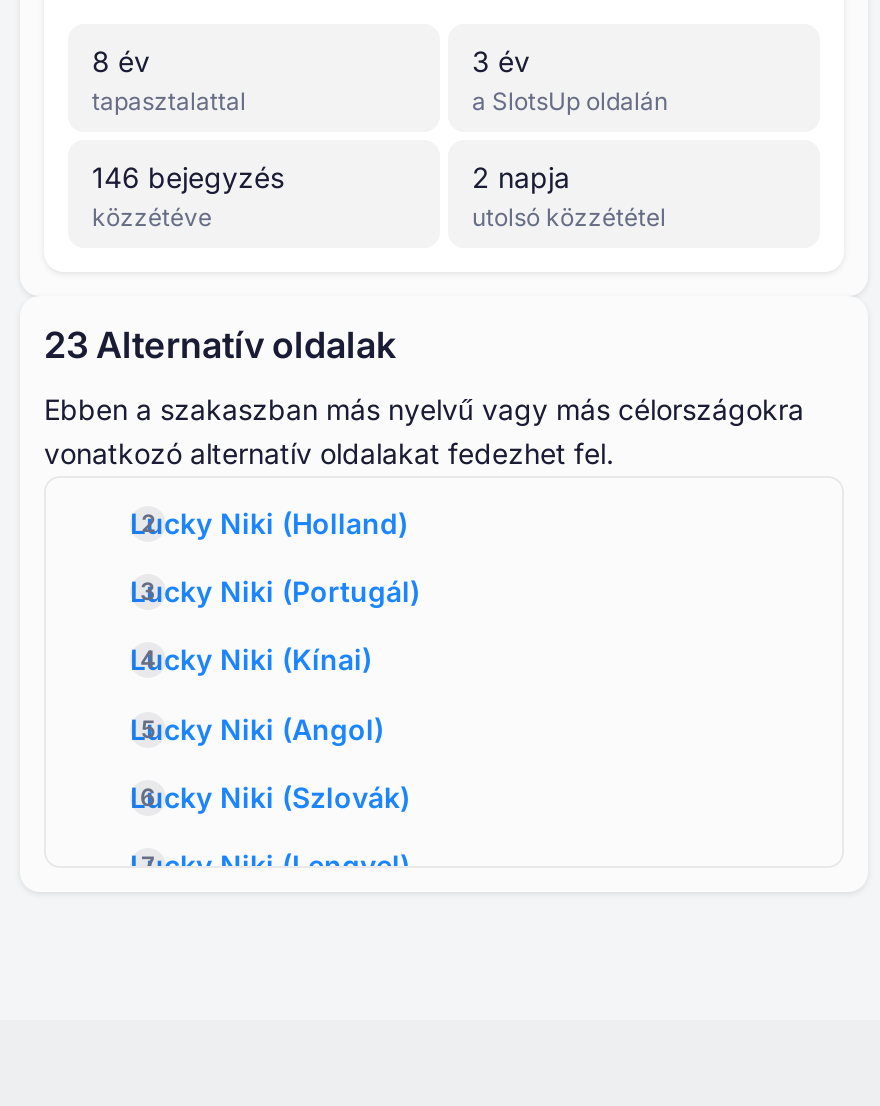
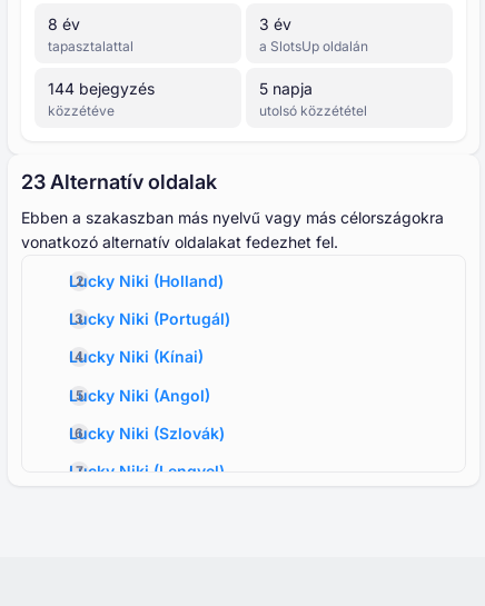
[92,160,284,194] 146 bejegyzés -> [48,79,155,98] 144 bejegyzés
[472,160,570,194] 2 napja -> [259,79,313,98] 5 napja

